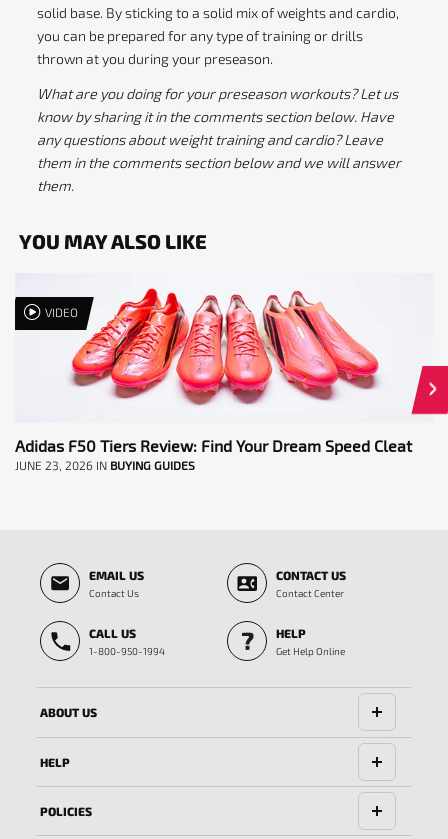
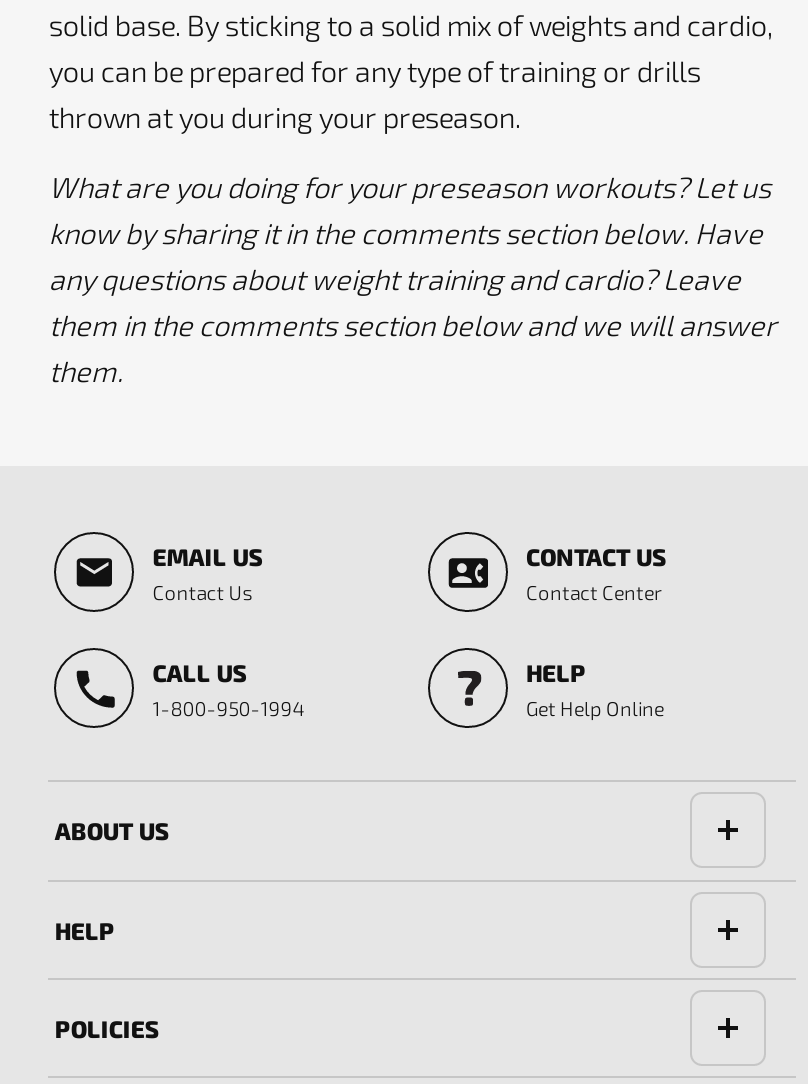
[14,229,379,406] [image] | YOU MAY ALSO LIKE | VIDEO -> none
[15,365,445,472] [image] | Adidas F50 Tiers Review: Find Your Dream Speed Cleat | JUNE 23, 2026 IN BUYING GUIDES -> none

